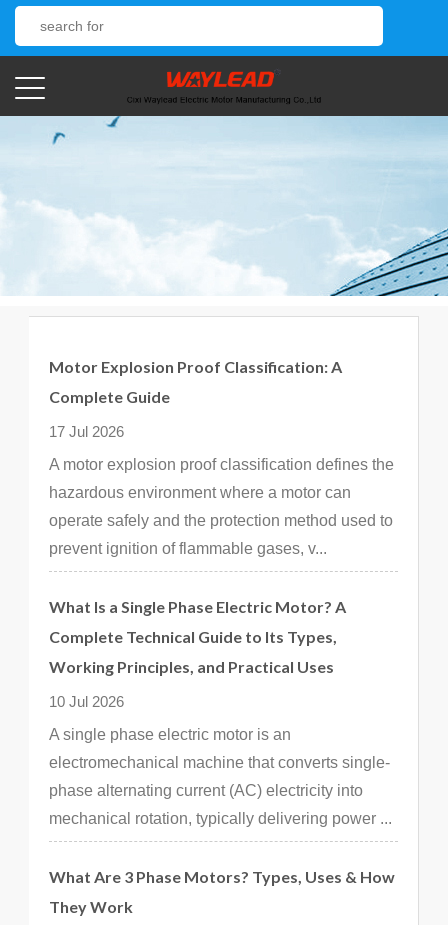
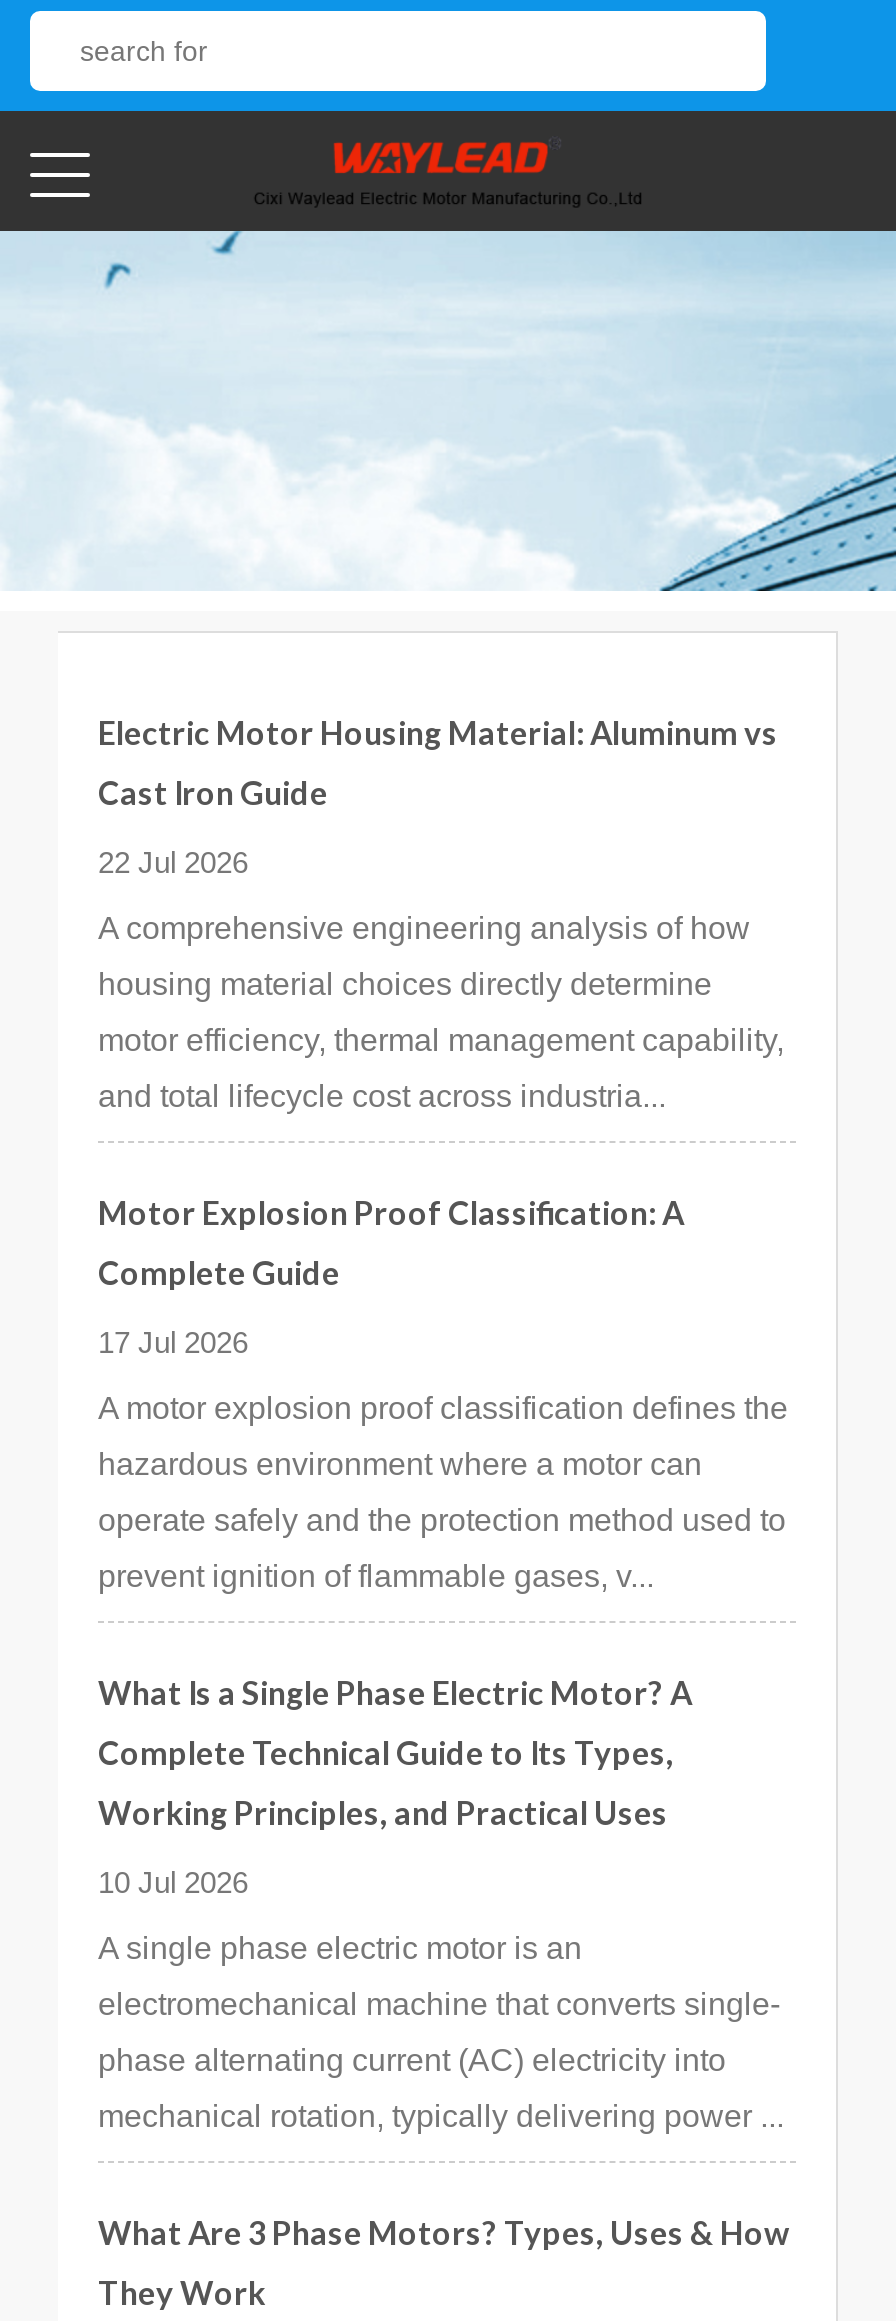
none -> [98,713,784,1113] Electric Motor Housing Material: Aluminum vs | Cast Iron Guide | 22 Jul 2026 | A comprehensive engineering analysis of how | housing material choices directly determine | motor efficiency, thermal management capability, | and total lifecycle cost across industria...

